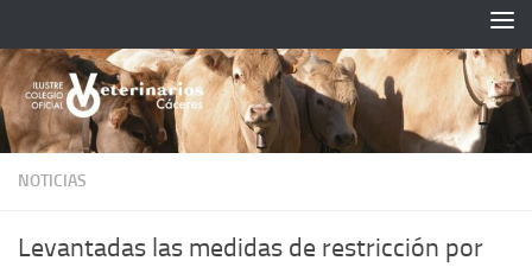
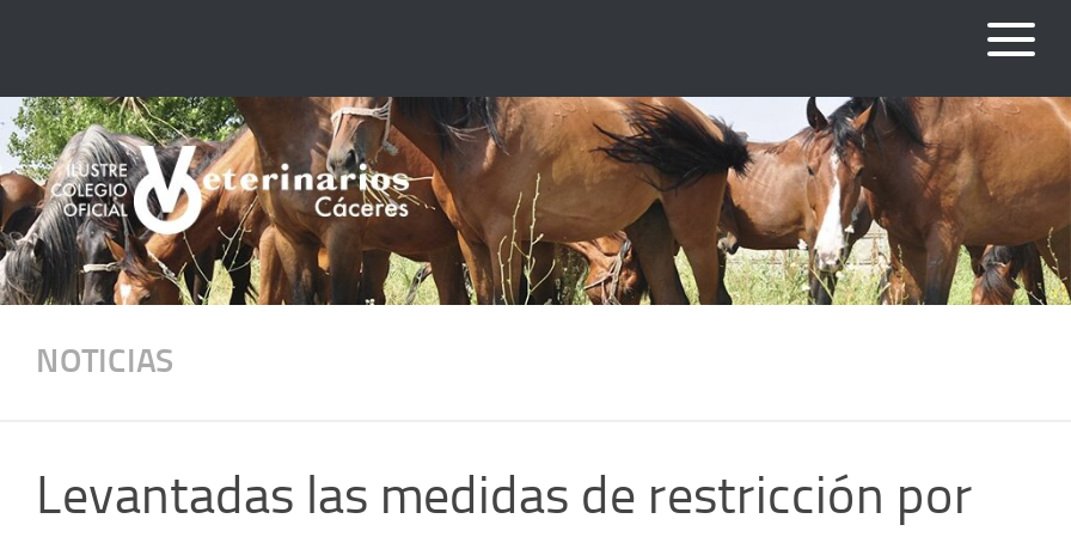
[4,47,528,154] [image] -> [7,94,1064,307] [image]

